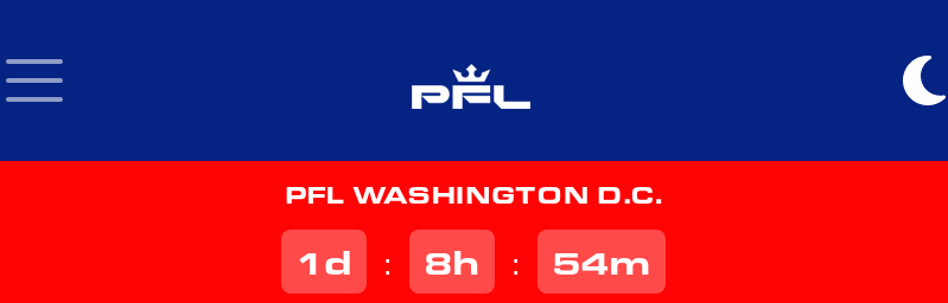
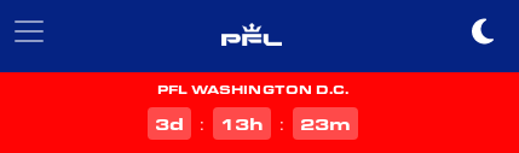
[295,237,352,284] 1 d -> [155,111,184,135] 3 d
[424,237,481,284] 8h -> [220,111,264,135] 13h
[552,237,651,284] 54m -> [300,111,351,135] 23m

